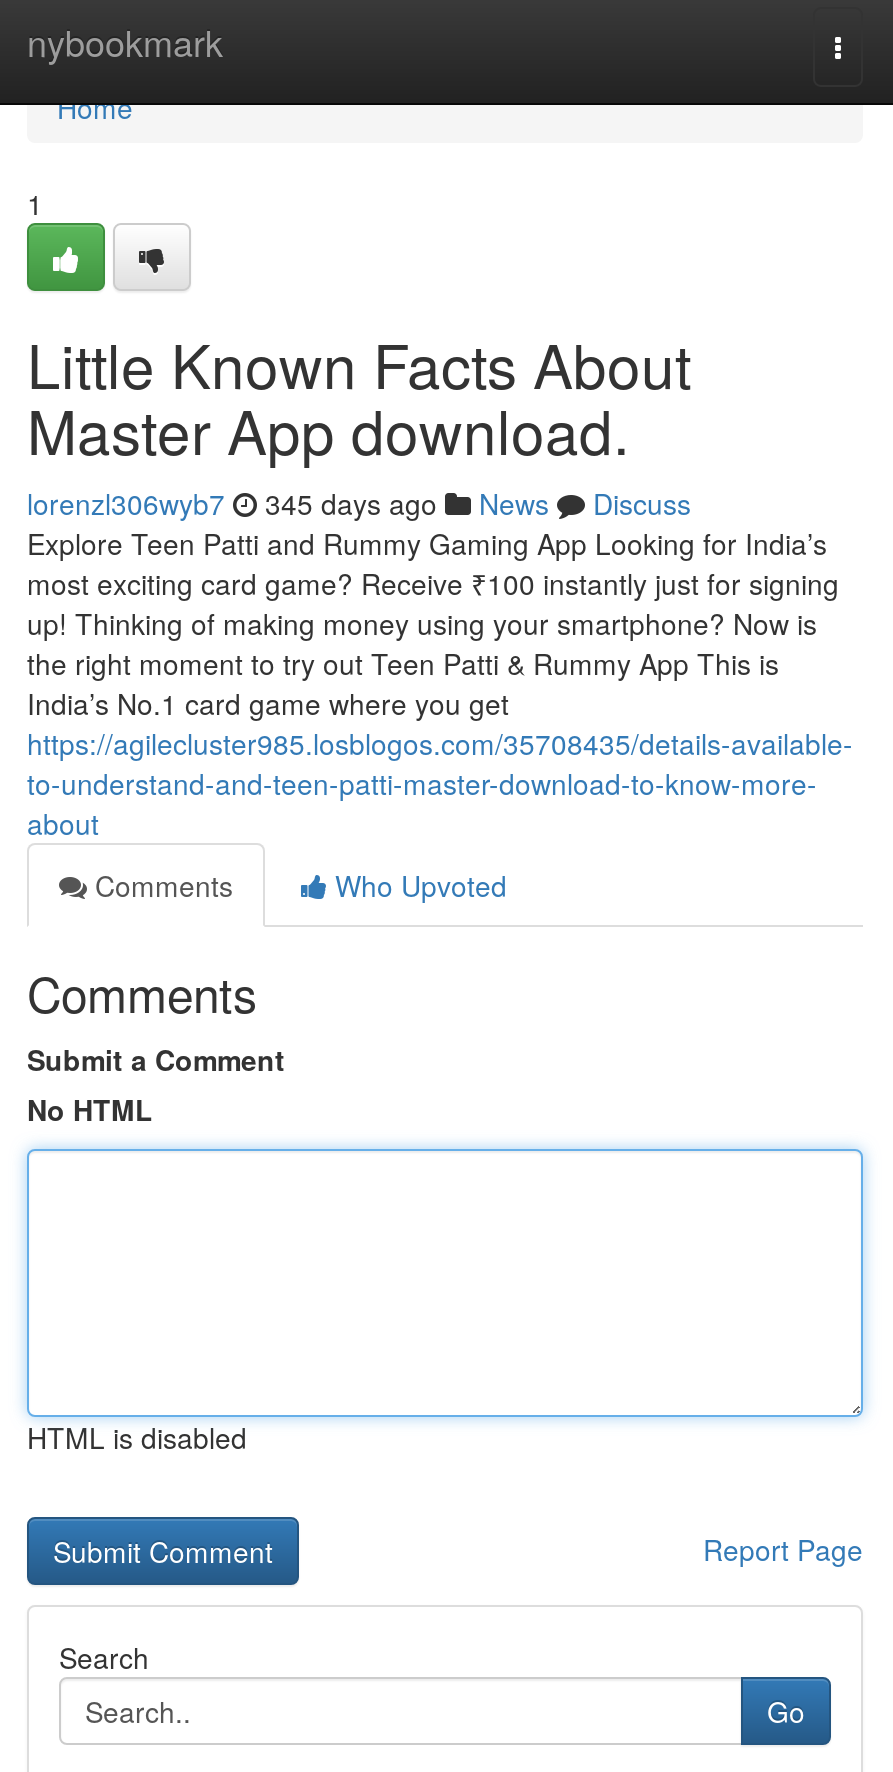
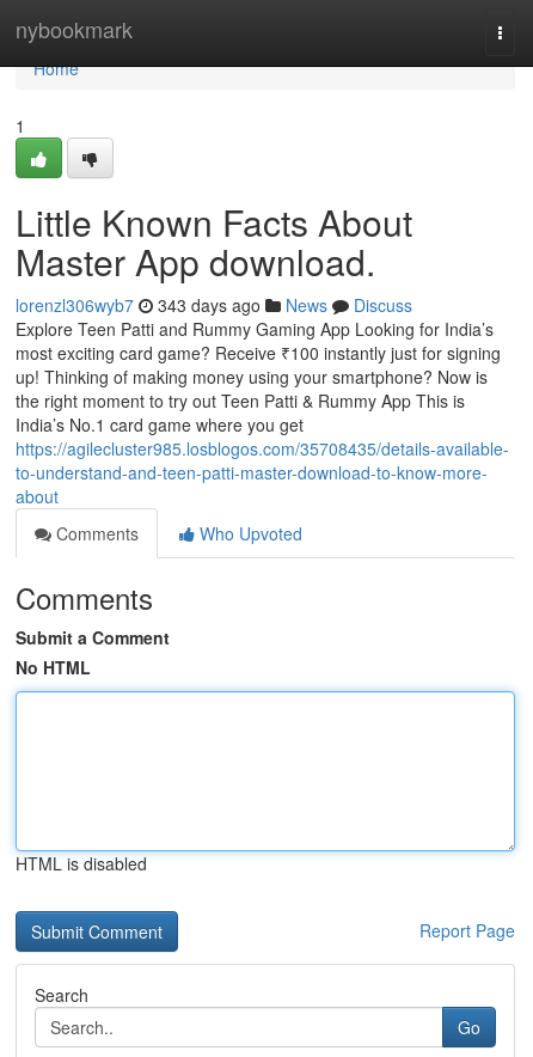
[27,483,691,523] lorenzl306wyb7 345 days ago News Discuss -> [16,293,412,317] lorenzl306wyb7 343 days ago News Discuss

